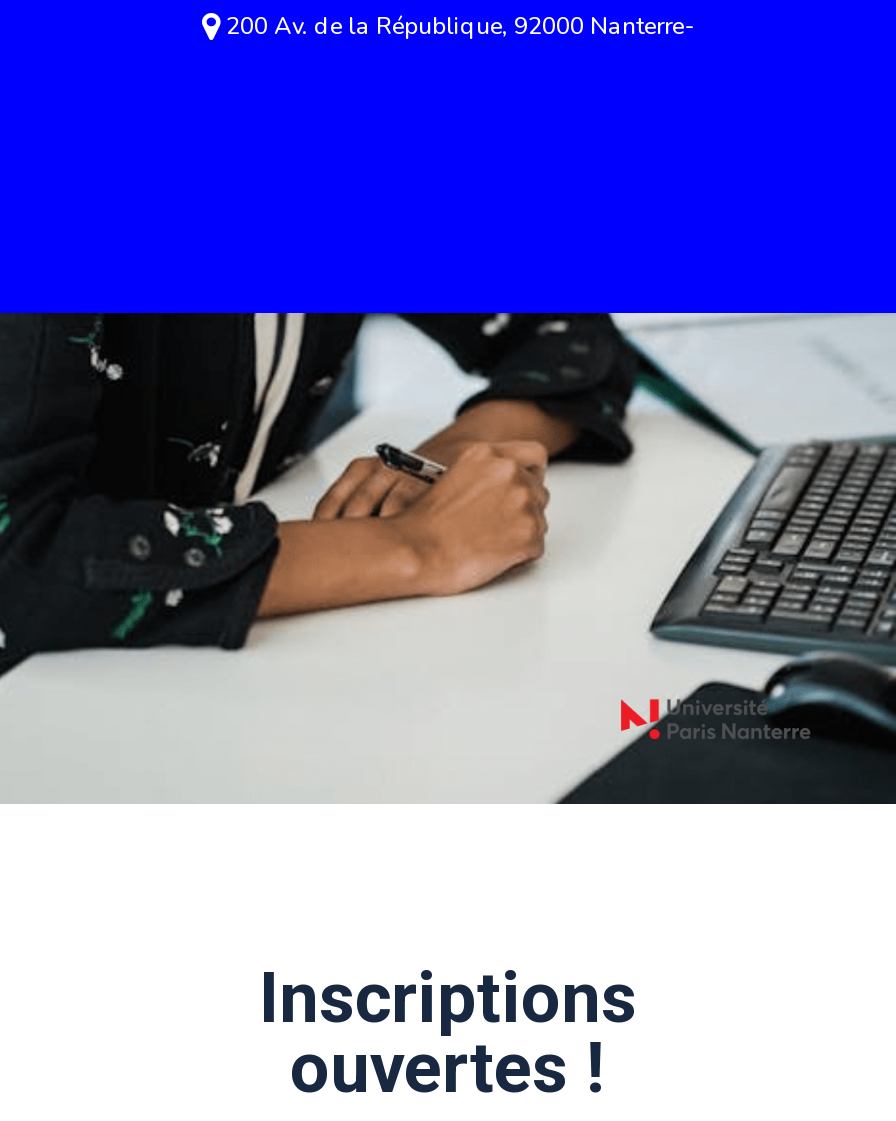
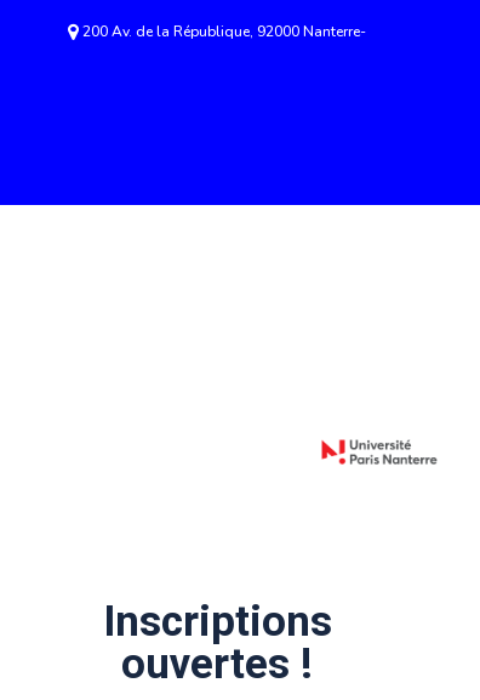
[6,310,890,806] [image] -> none

